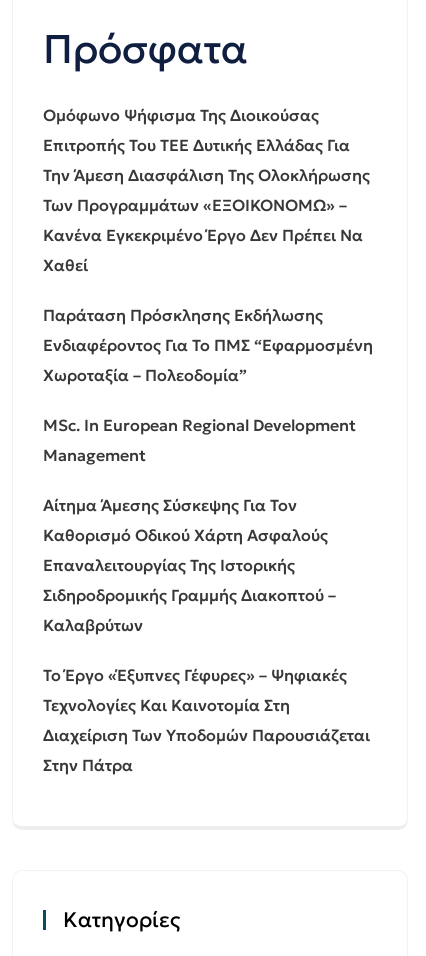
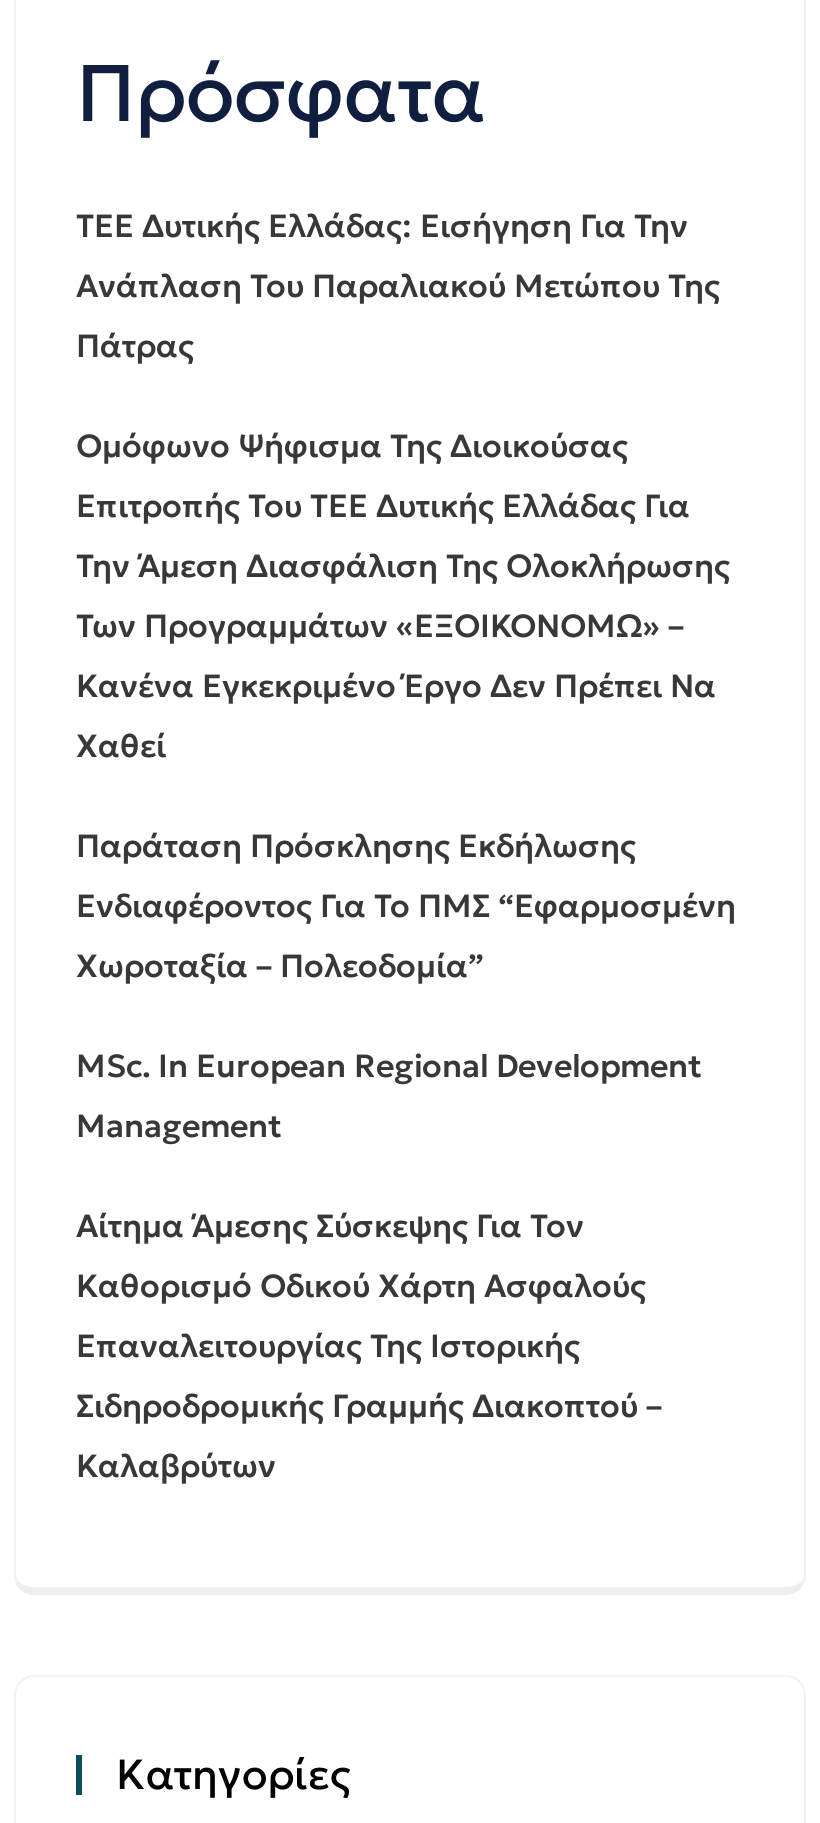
none -> [76,204,720,364] ΤΕΕ Δυτικής Ελλάδας: Εισήγηση Για Την | Ανάπλαση Του Παραλιακού Μετώπου Της | Πάτρας
moved [43,105,373,635] -> [76,424,736,1484]: Ομόφωνο Ψήφισμα Της Διοικούσας | Επιτροπής Του ΤΕΕ Δυτικής Ελλάδας Για | Την Άμεση Διασφάλιση Της Ολοκλήρωσης | ... | Σιδηροδρομικής Γραμμής Διακοπτού – | Καλαβρύτων
[43,665,370,775] Το Έργο «Έξυπνες Γέφυρες» – Ψηφιακές | Τεχνολογίες Και Καινοτομία Στη | Διαχείριση Των Υποδομών Παρουσιάζεται | Στην Πάτρα -> none

